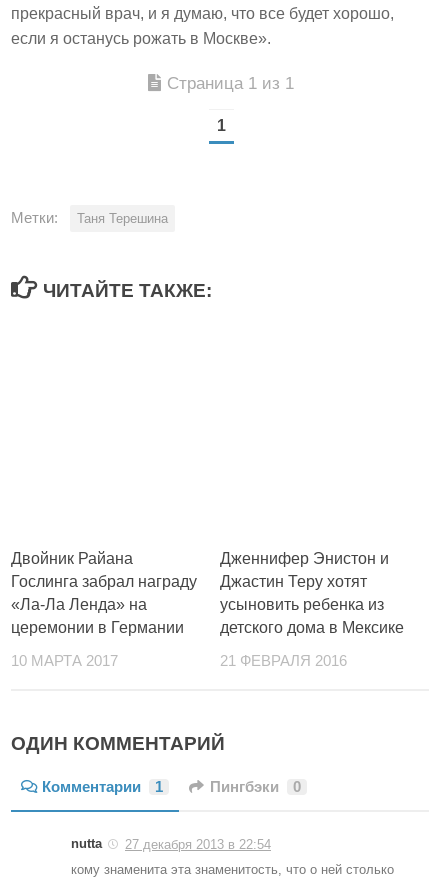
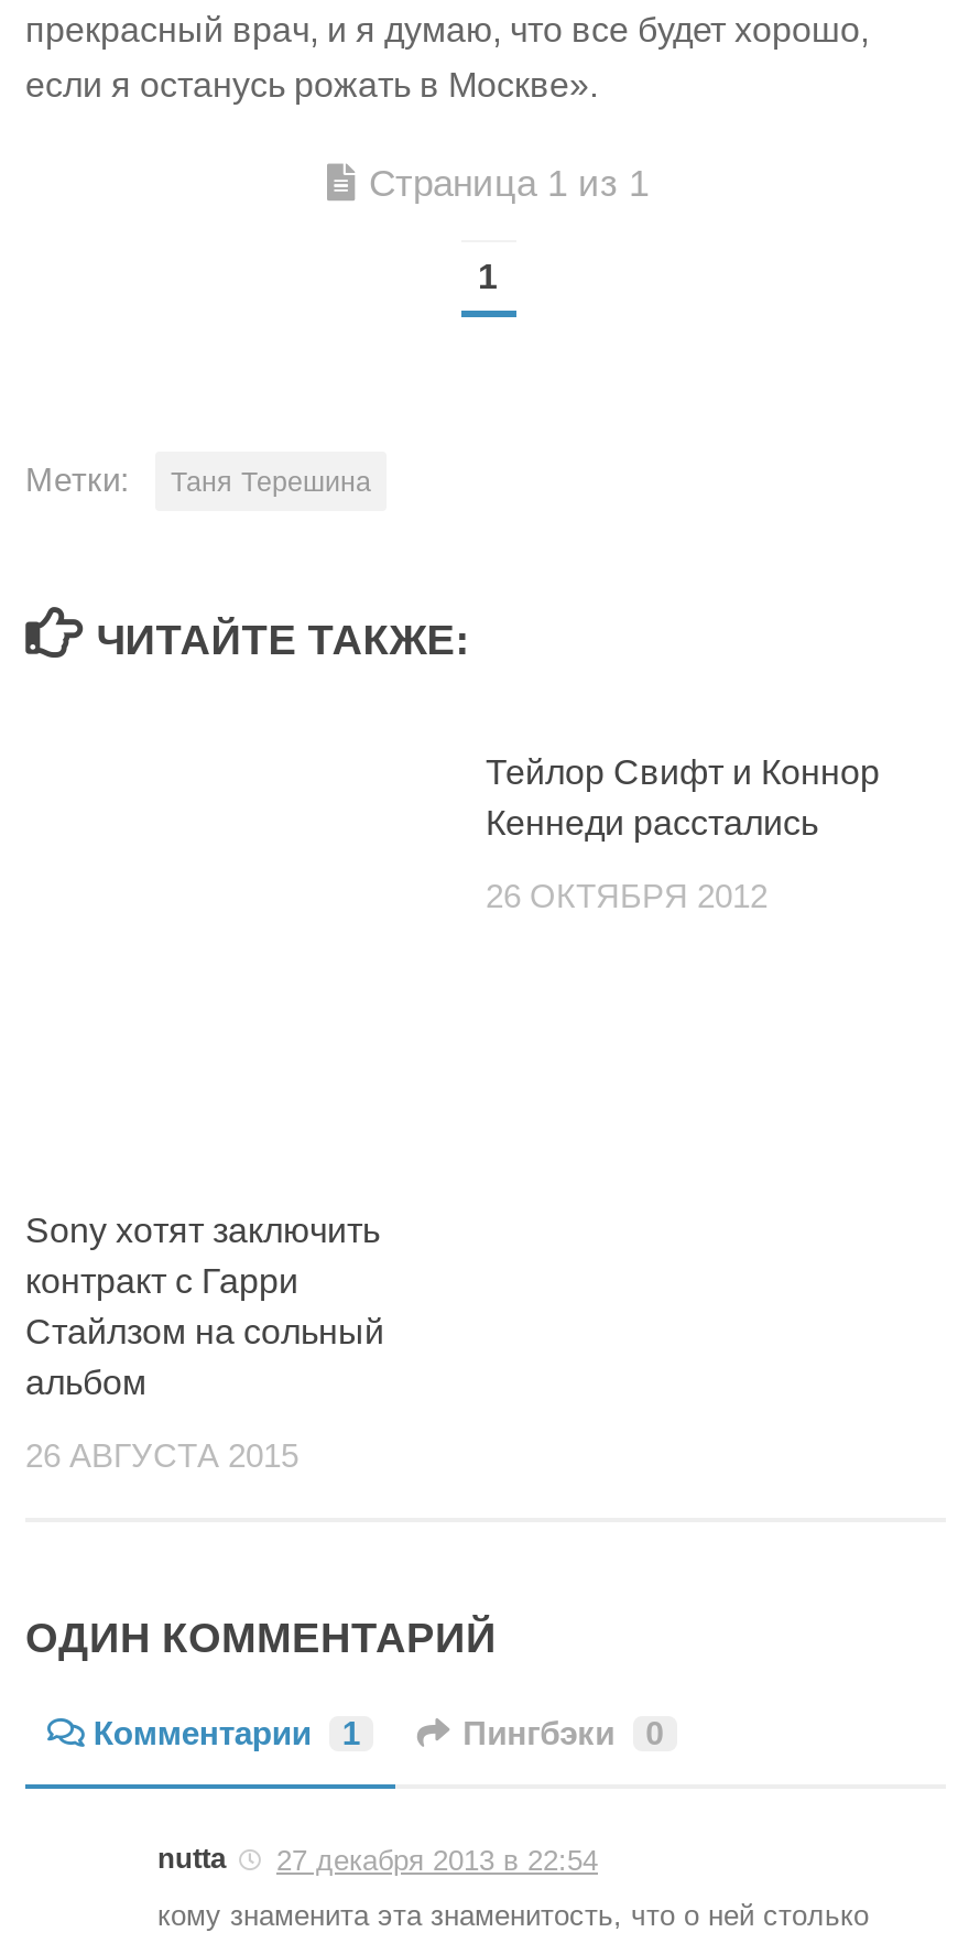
[11,550,197,636] Двойник Райана | Гослинга забрал награду | «Ла-Ла Ленда» на | церемонии в Германии -> [25,1213,384,1402] Sony хотят заключить | контракт с Гарри | Стайлзом на сольный | альбом
[220,550,404,636] Дженнифер Энистон и | Джастин Теру хотят | усыновить ребенка из | детского дома в Мексике -> [486,755,880,843] Тейлор Свифт и Коннор | Кеннеди расстались
[11,653,118,669] 10 МАРТА 2017 -> [25,1440,298,1475] 26 АВГУСТА 2015
[220,653,347,669] 21 ФЕВРАЛЯ 2016 -> [486,880,768,915] 26 ОКТЯБРЯ 2012

